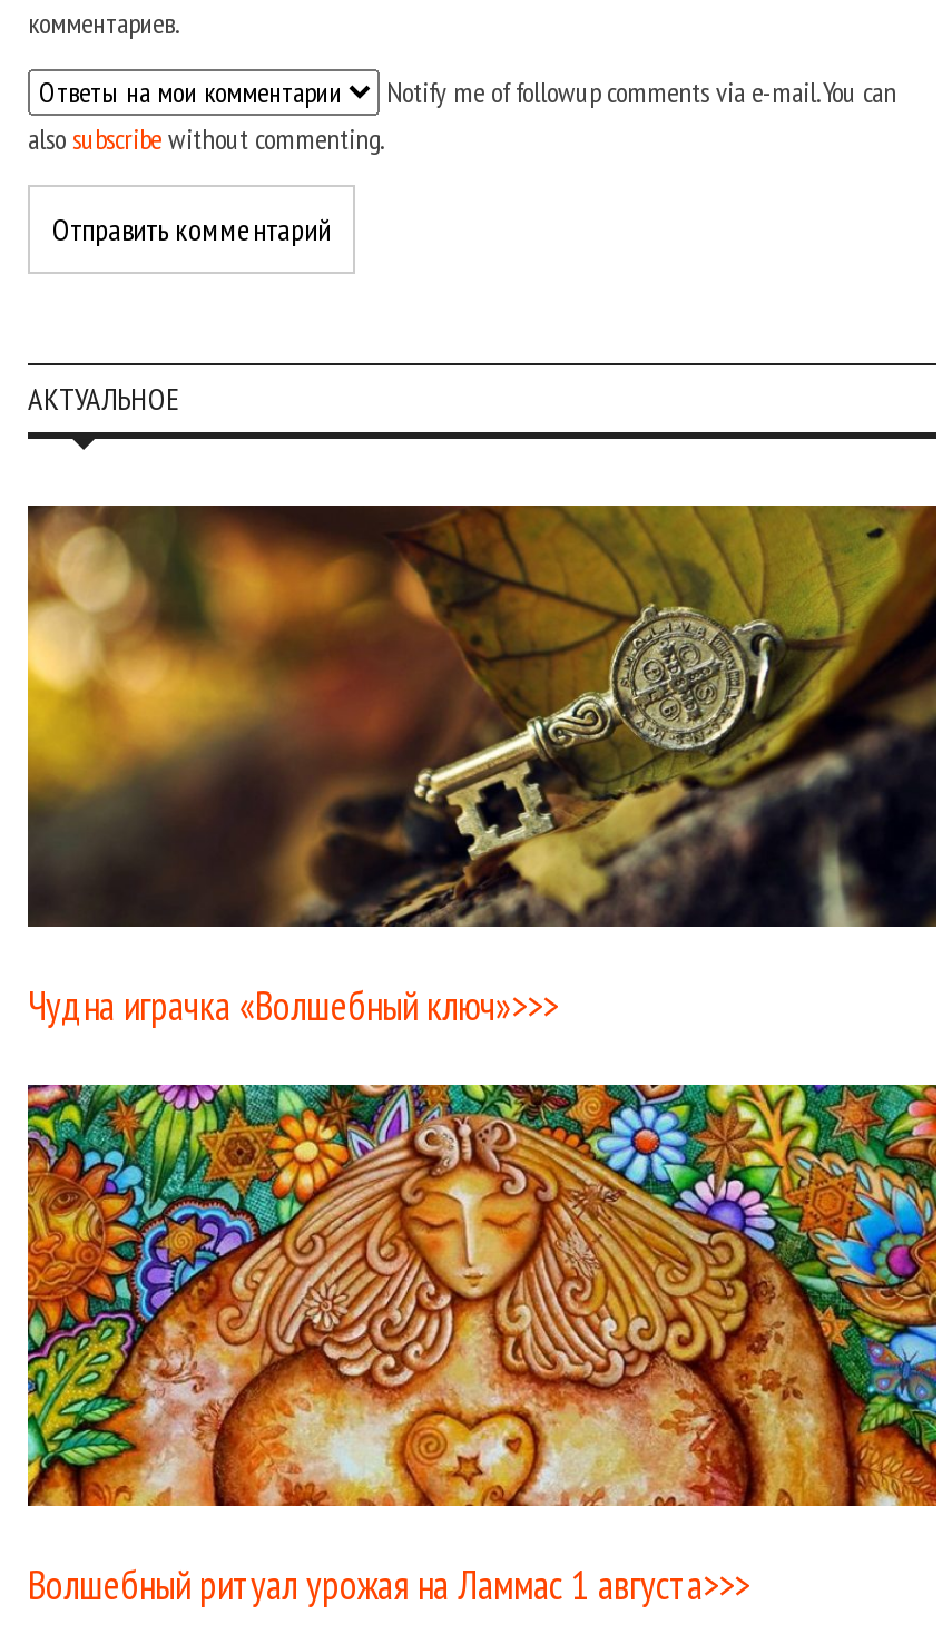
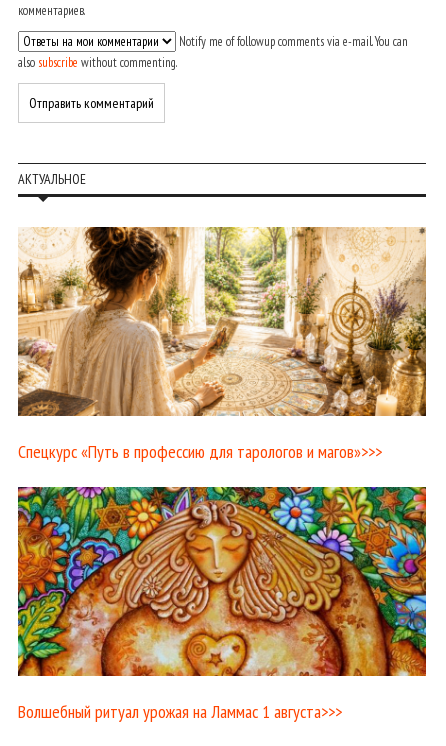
[26,503,939,1031] [image] | Чудна играчка «Волшебный ключ»>>> -> [17,226,427,463] [image] | Спецкурс «Путь в профессию для тарологов и магов»>>>

